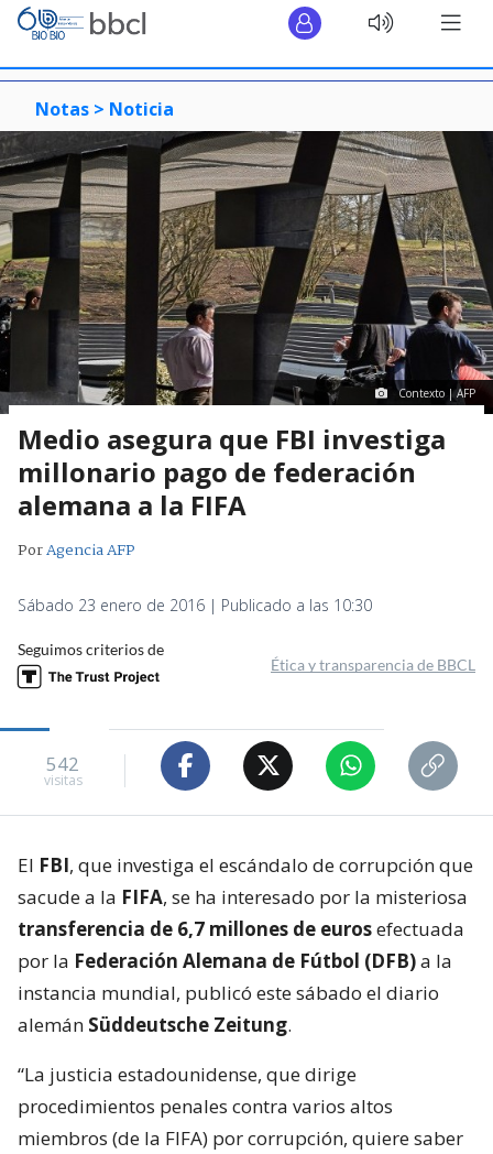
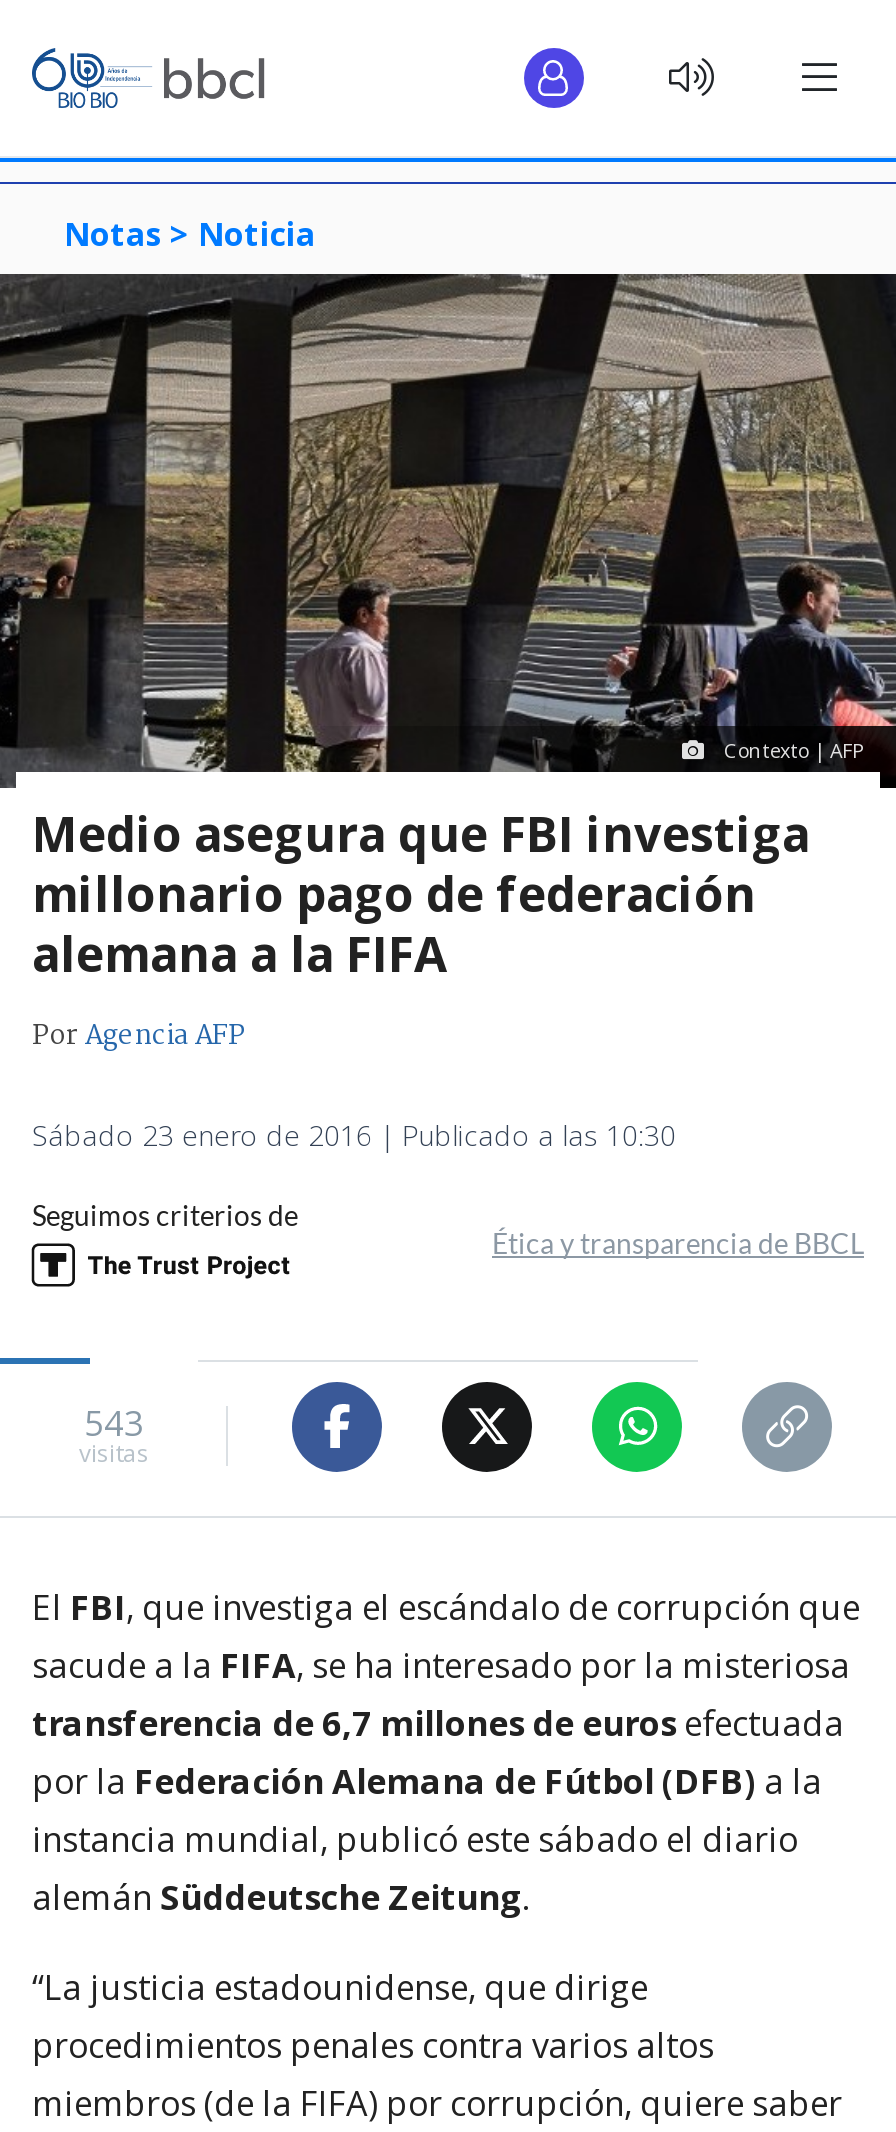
[46,751,79,777] 542 -> [84,1401,144,1447] 543

